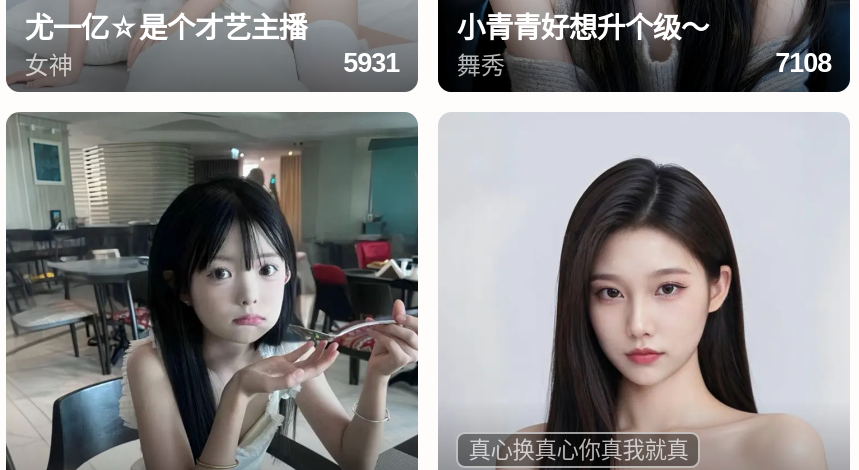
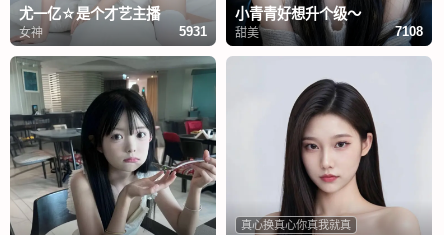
[457,45,505,79] 舞秀 -> [235,22,259,39] 甜美

